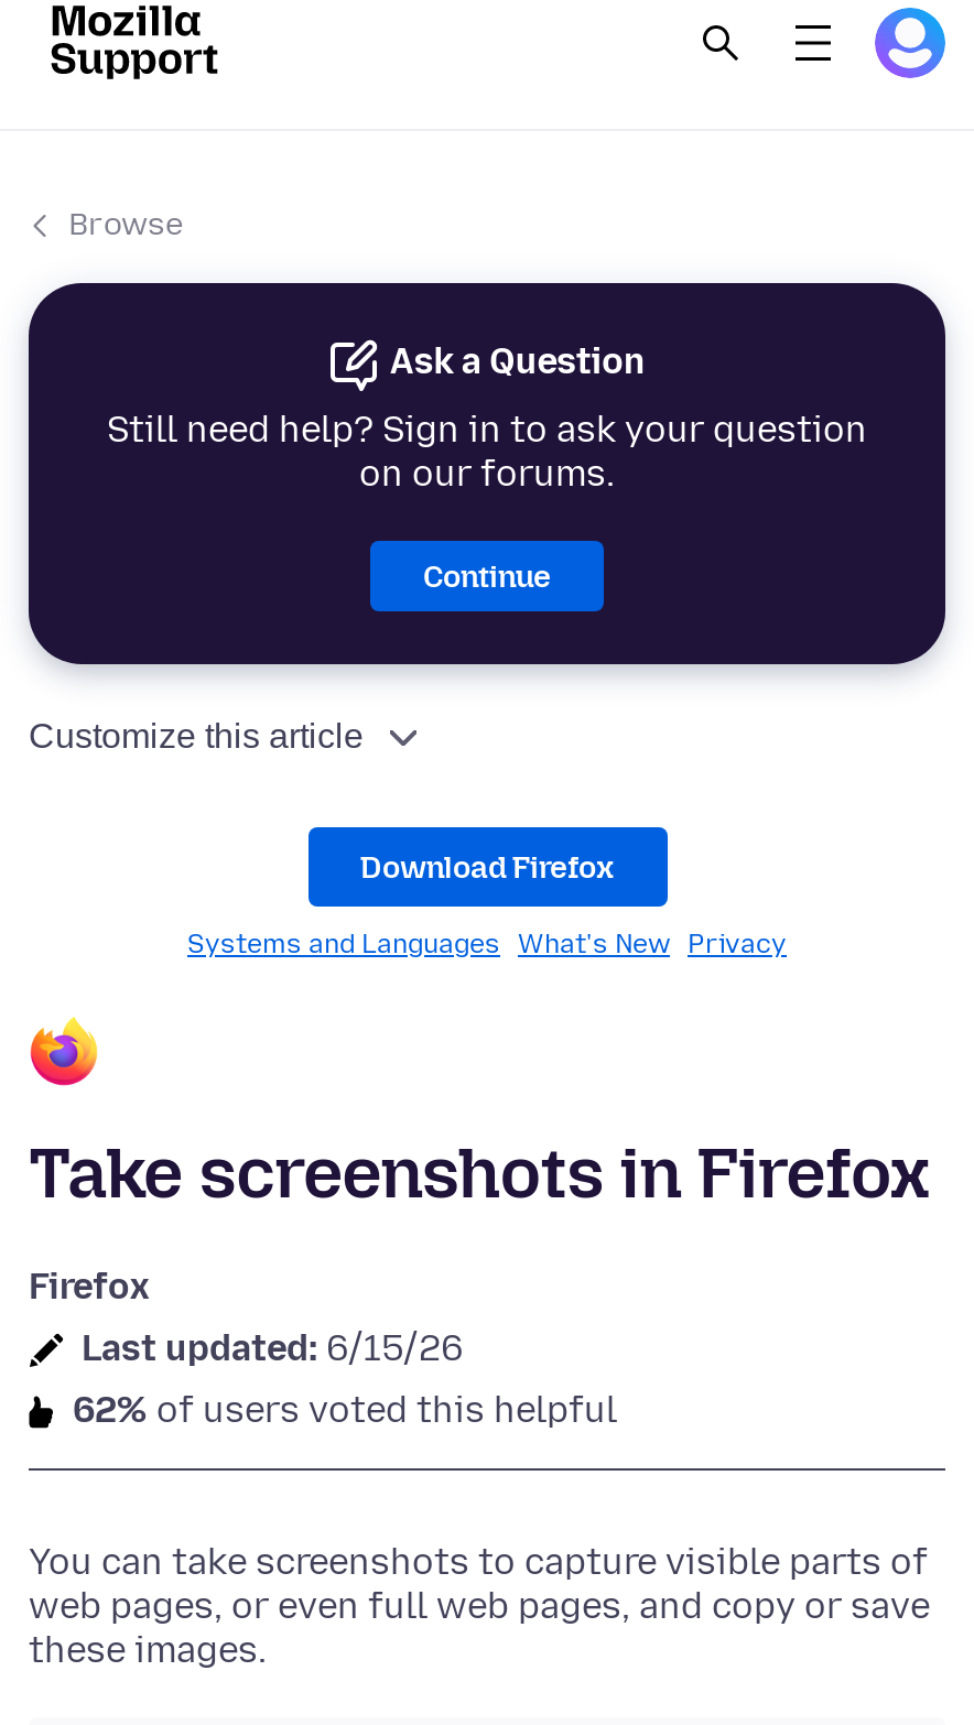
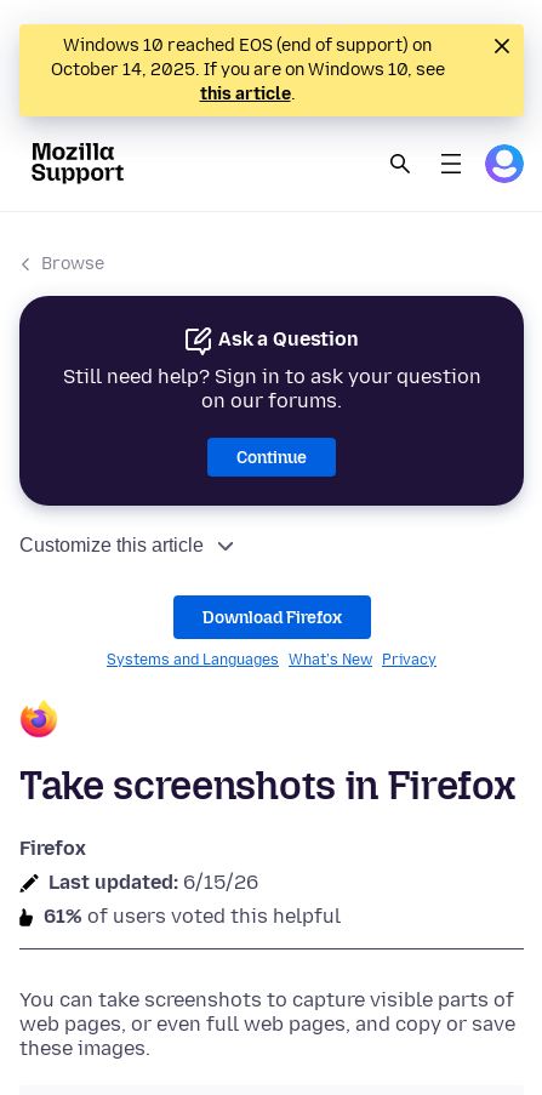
none -> [18,23,525,126] [image] | Windows 10 reached EOS (end of support) on | October 14, 2025. If you are on Windows 10, see | this article.
[73,1389,617,1431] 62% of users voted this helpful -> [44,905,341,928] 61% of users voted this helpful

